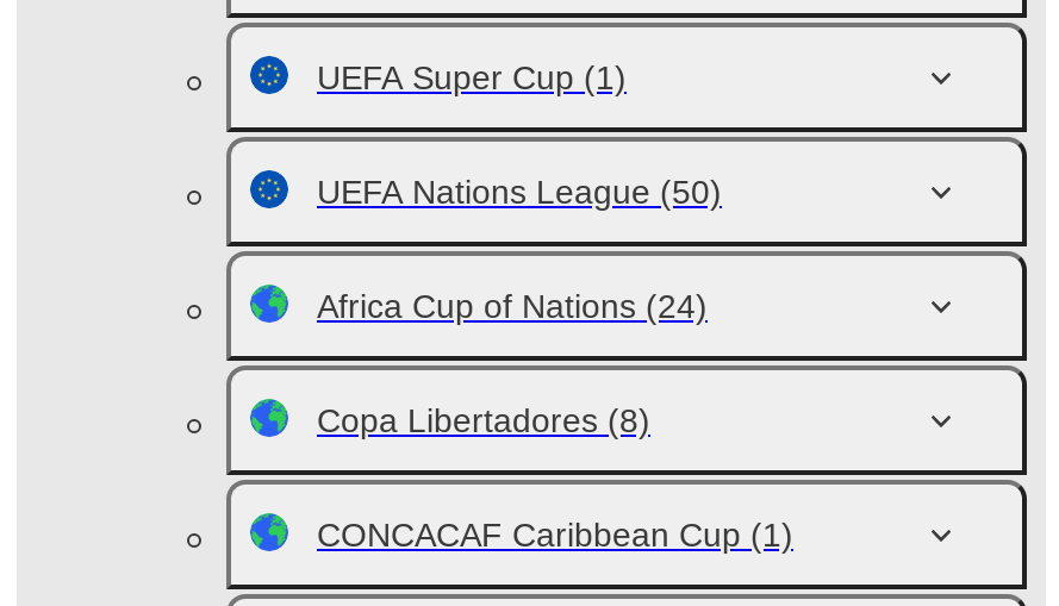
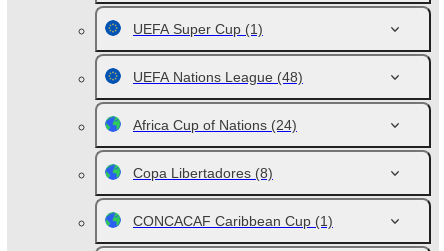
[317,173,722,211] UEFA Nations League (50) -> [133,69,303,85] UEFA Nations League (48)

